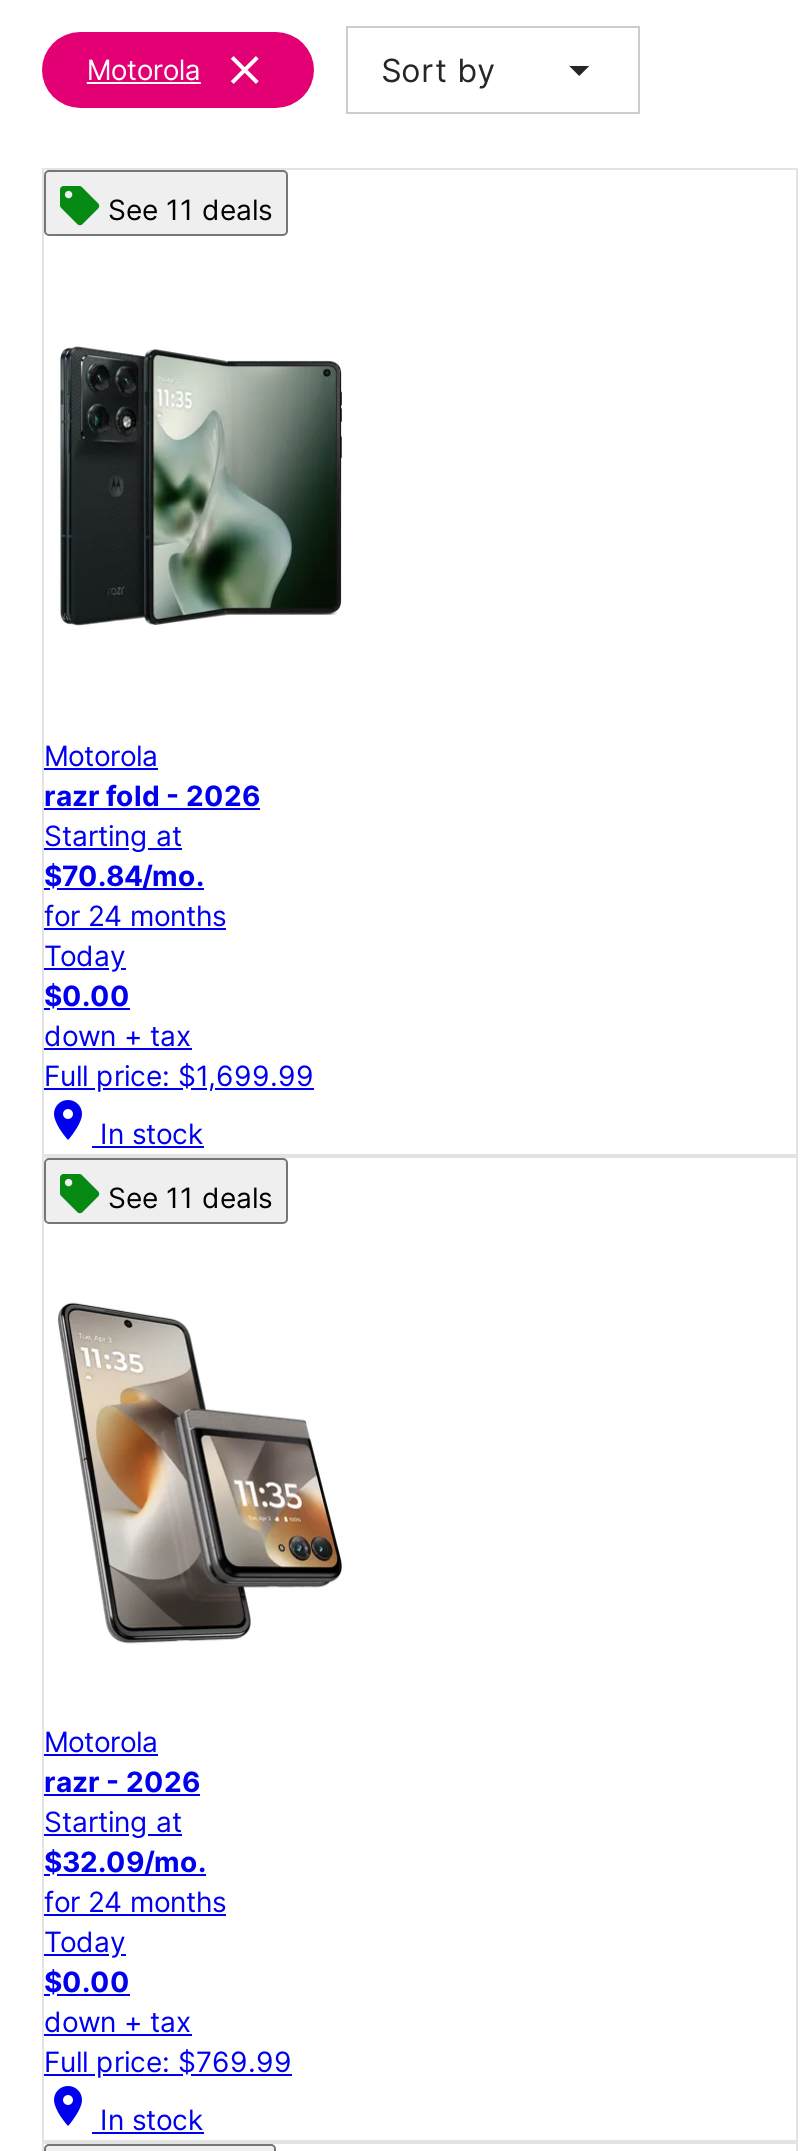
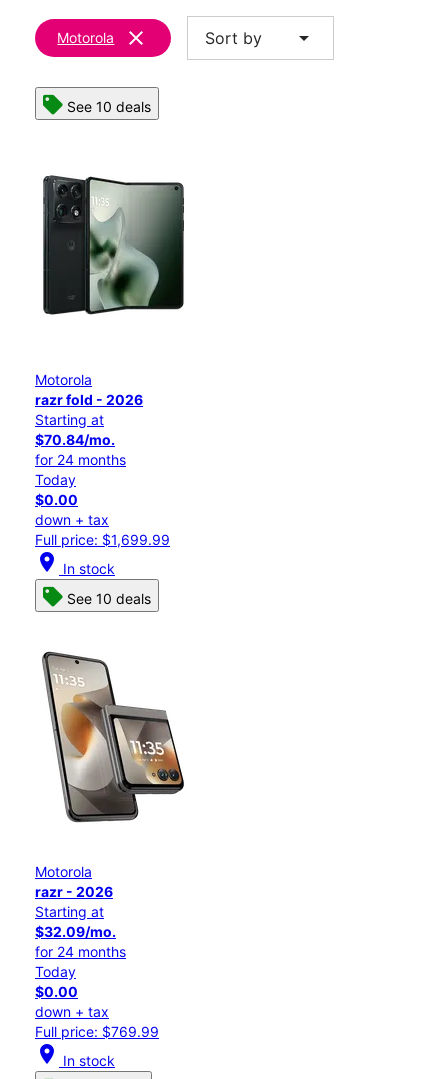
[108,193,272,227] See 11 deals -> [67,98,151,115] See 10 deals
[108,1180,272,1214] See 11 deals -> [67,590,151,607] See 10 deals

